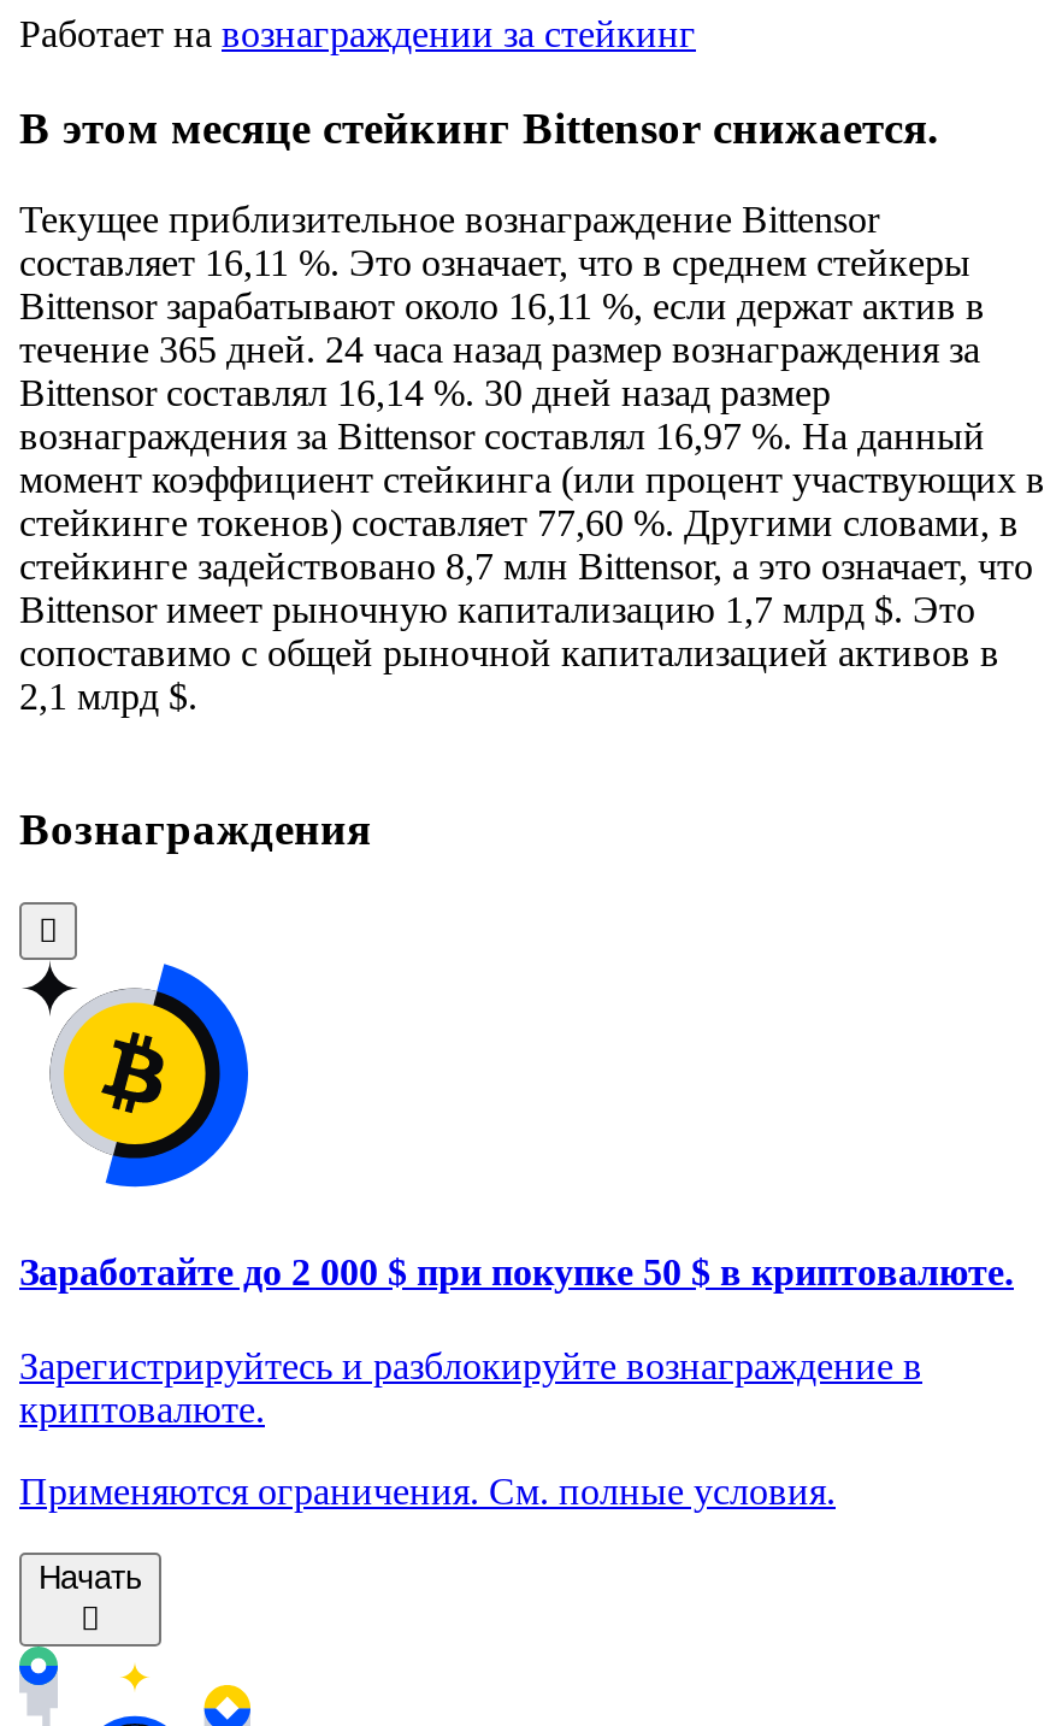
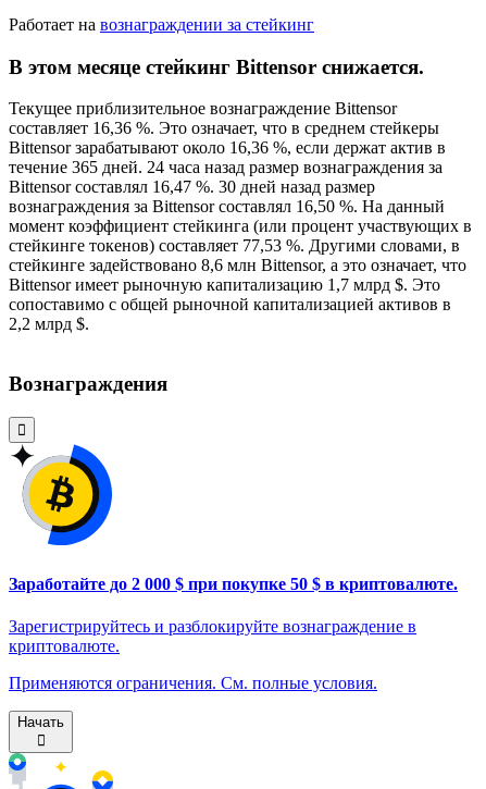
[19,243,970,284] составляет 16,11 %. Это означает, что в среднем стейкеры -> [9,119,439,137] составляет 16,36 %. Это означает, что в среднем стейкеры
[19,286,985,327] Bittensor зарабатывают около 16,11 %, если держат актив в -> [9,139,446,157] Bittensor зарабатывают около 16,36 %, если держат актив в
[19,373,831,414] Bittensor составлял 16,14 %. 30 дней назад размер -> [9,178,375,196] Bittensor составлял 16,47 %. 30 дней назад размер
[19,416,985,457] вознаграждения за Bittensor составлял 16,97 %. На данный -> [9,197,445,216] вознаграждения за Bittensor составлял 16,50 %. На данный
[19,503,1019,544] стейкинге токенов) составляет 77,60 %. Другими словами, в -> [9,236,460,255] стейкинге токенов) составляет 77,53 %. Другими словами, в
[19,546,1033,587] стейкинге задействовано 8,7 млн Bittensor, а это означает, что -> [9,256,466,275] стейкинге задействовано 8,6 млн Bittensor, а это означает, что
[19,676,197,717] 2,1 млрд $. -> [9,315,89,333] 2,2 млрд $.

